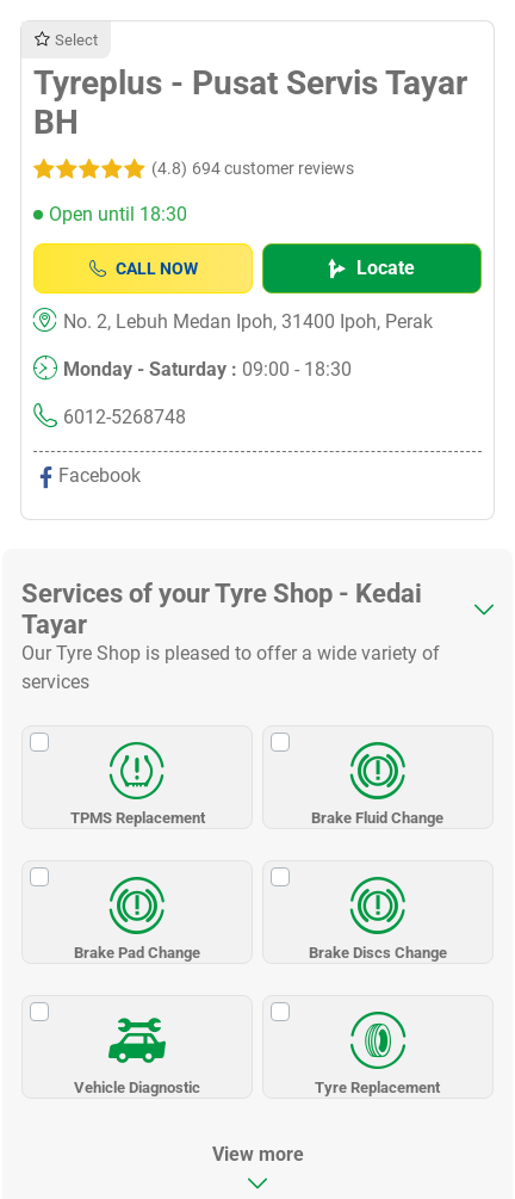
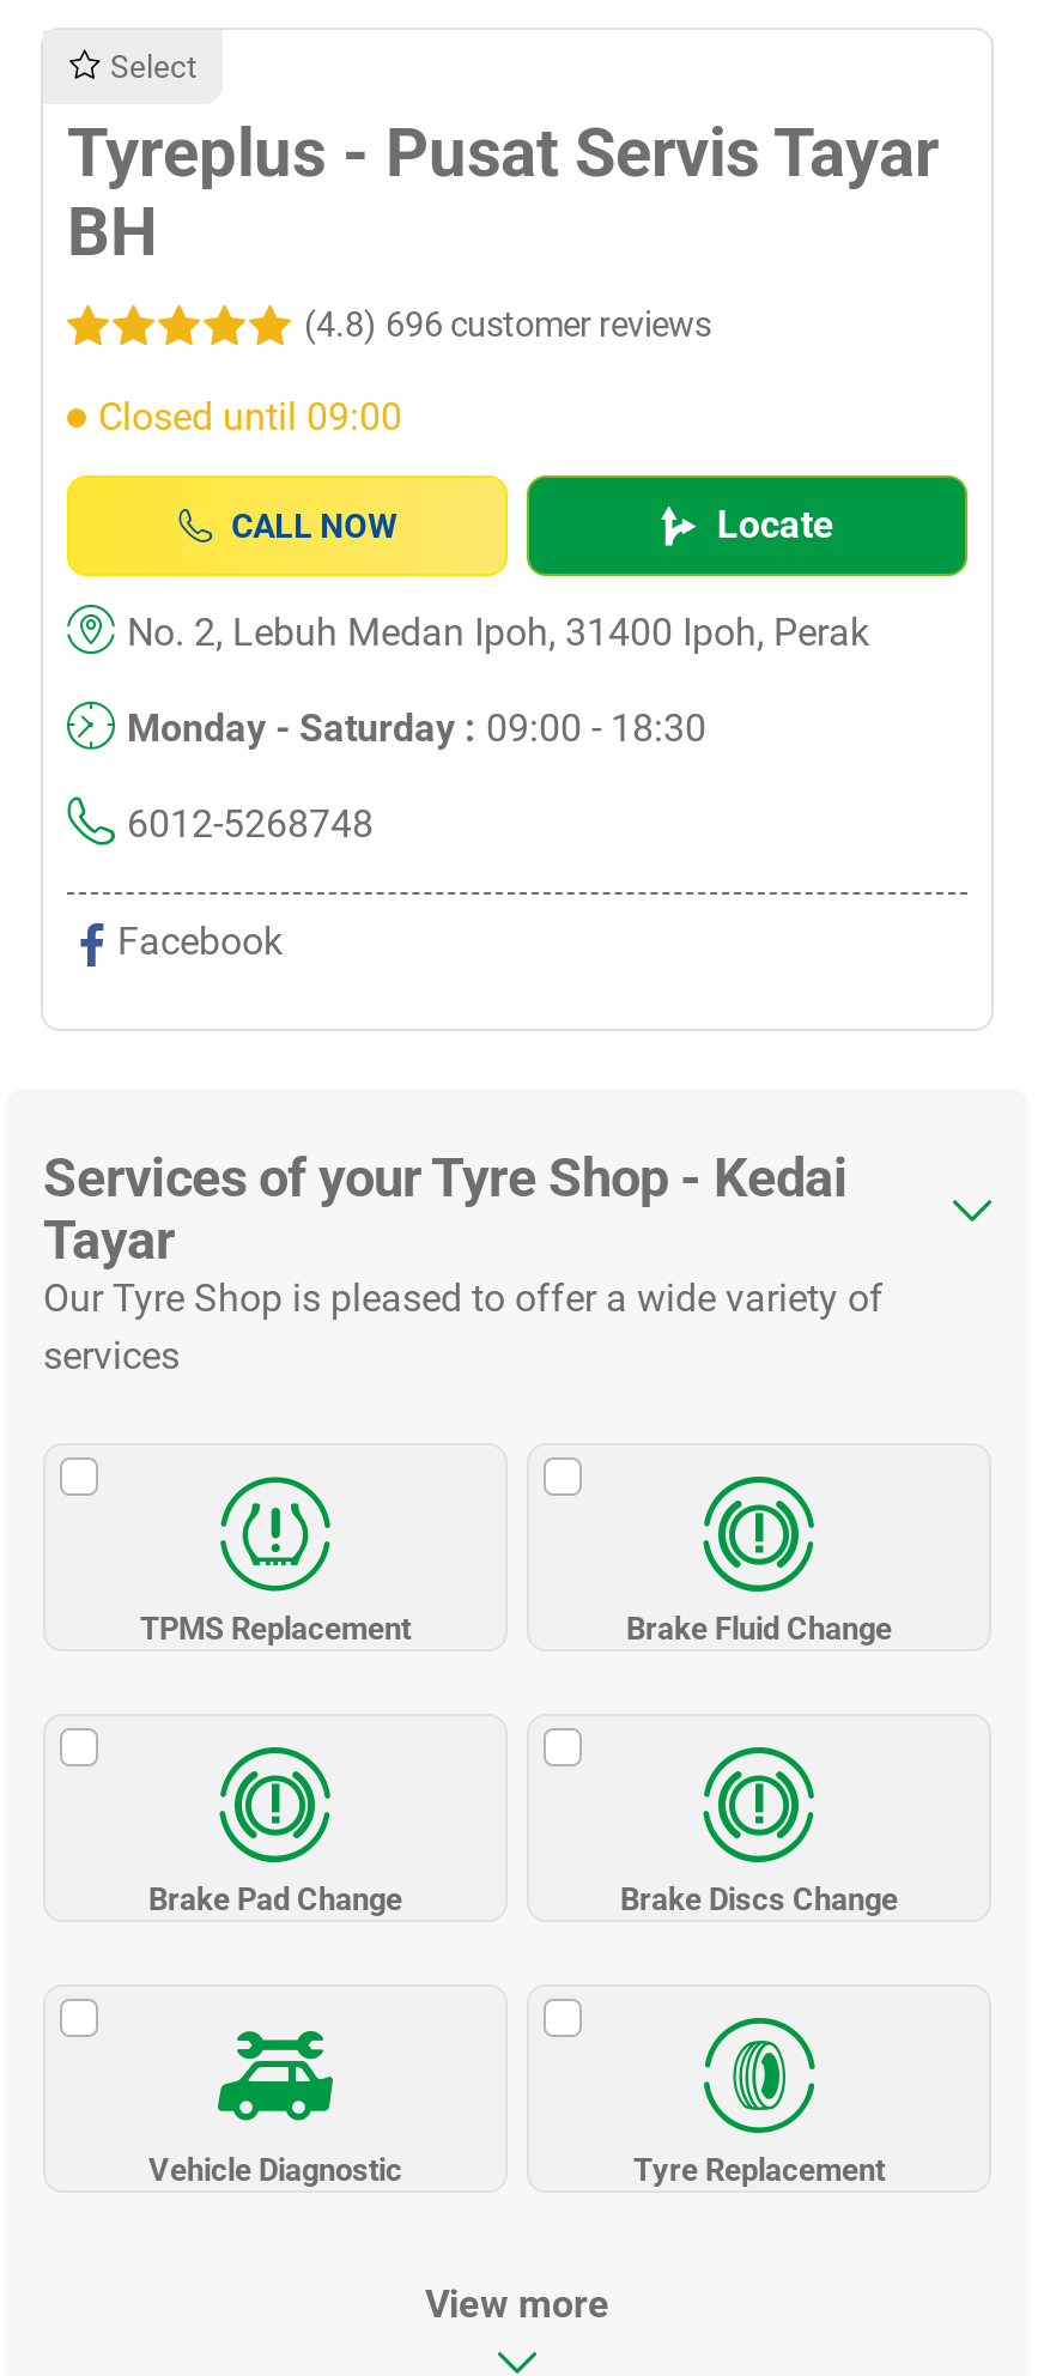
[151,159,354,179] (4.8) 694 customer reviews -> [304,306,711,347] (4.8) 696 customer reviews
[49,203,187,226] Open until 18:30 -> [98,394,402,440] Closed until 09:00

